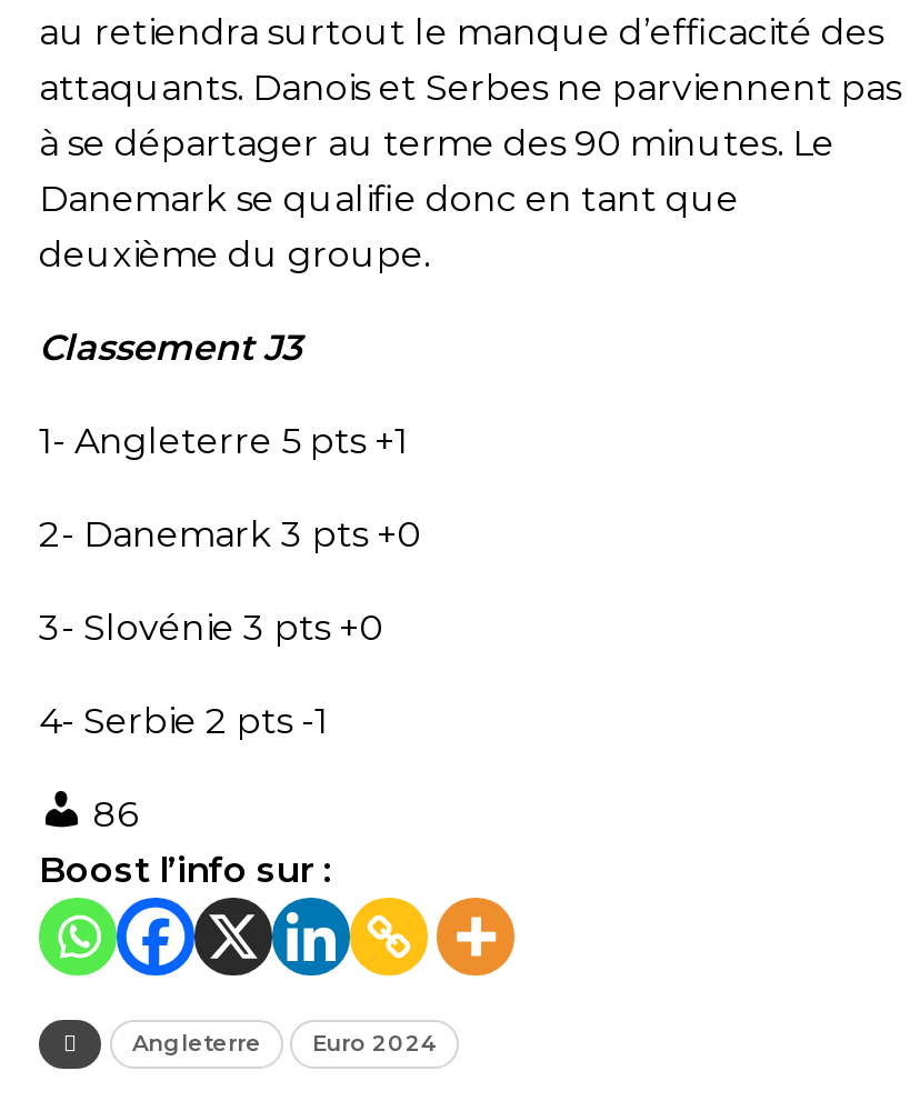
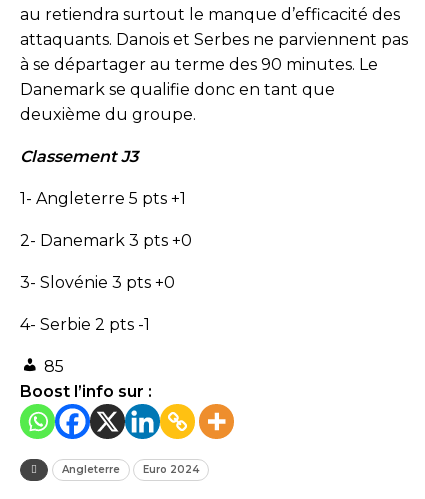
[92,792,137,835] 86 -> [44,357,64,376] 85

